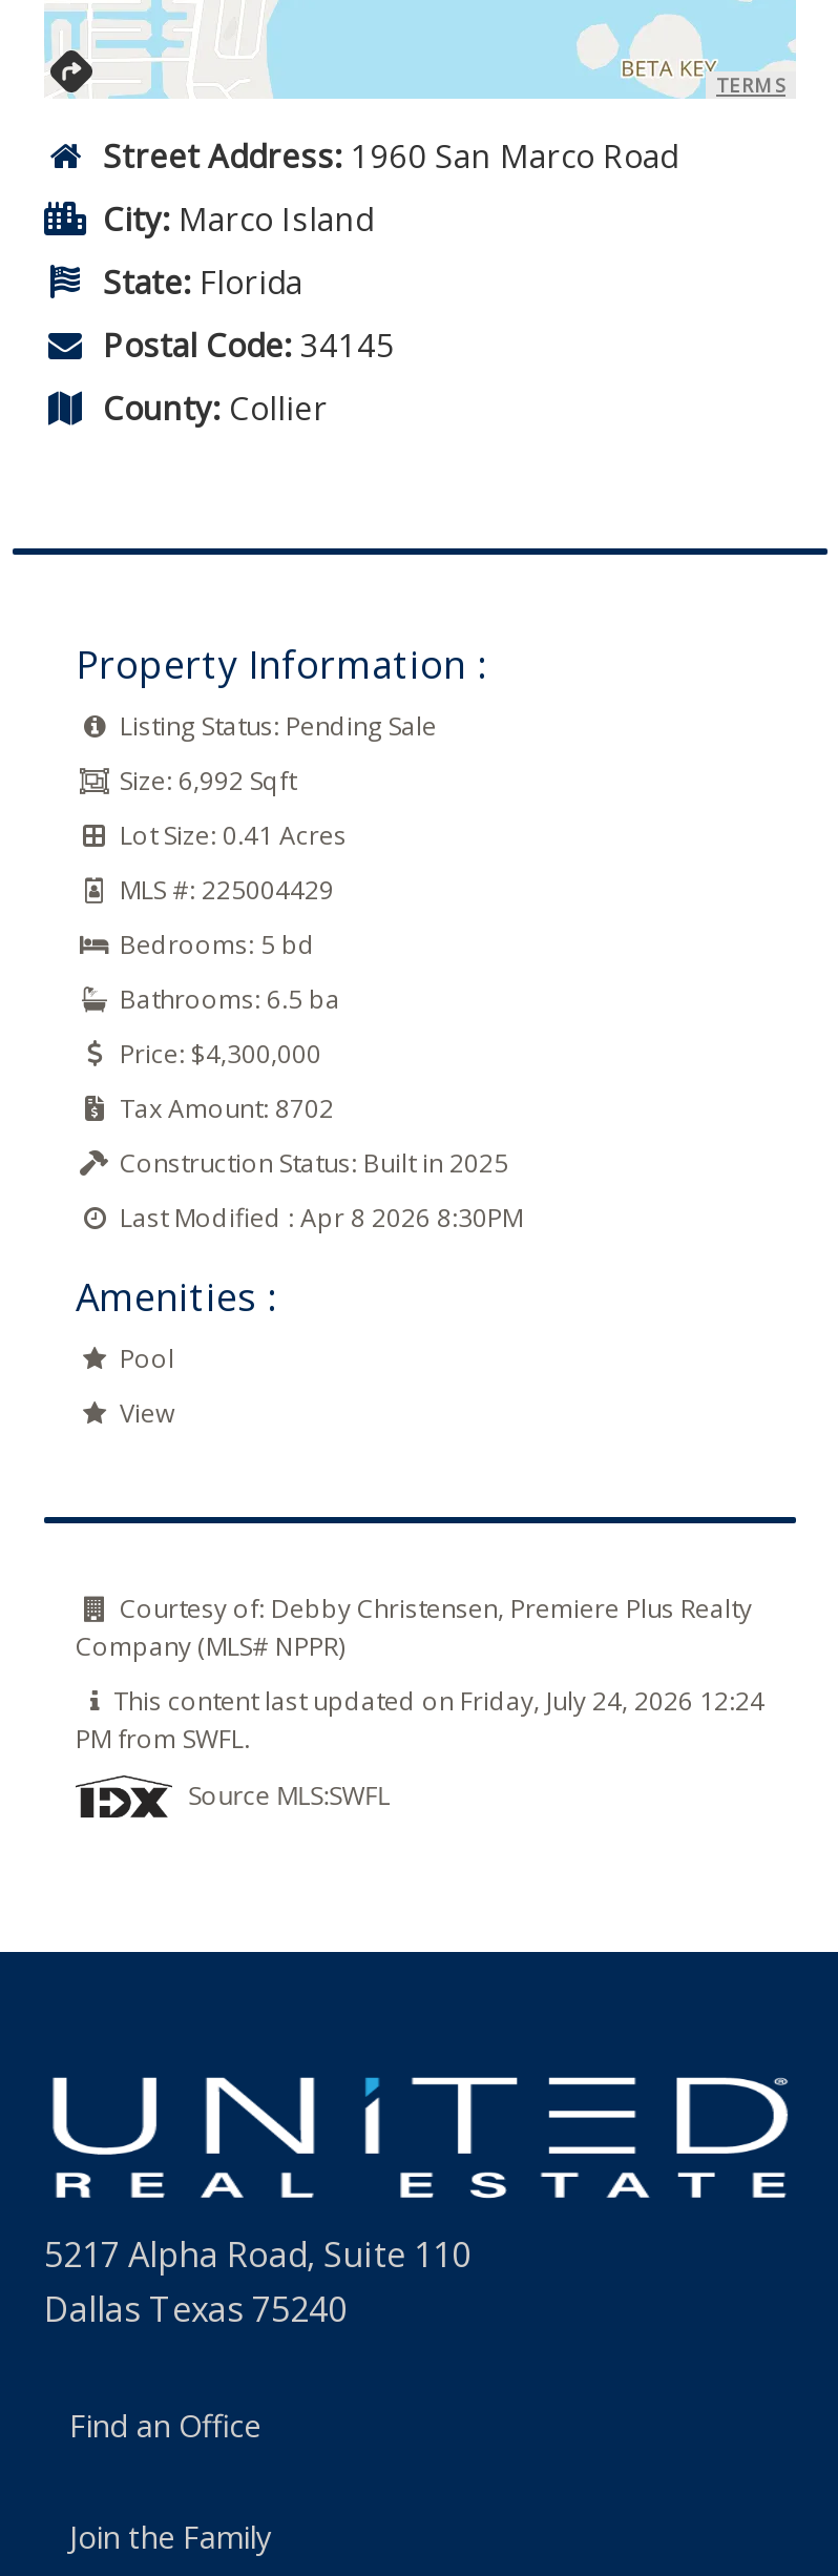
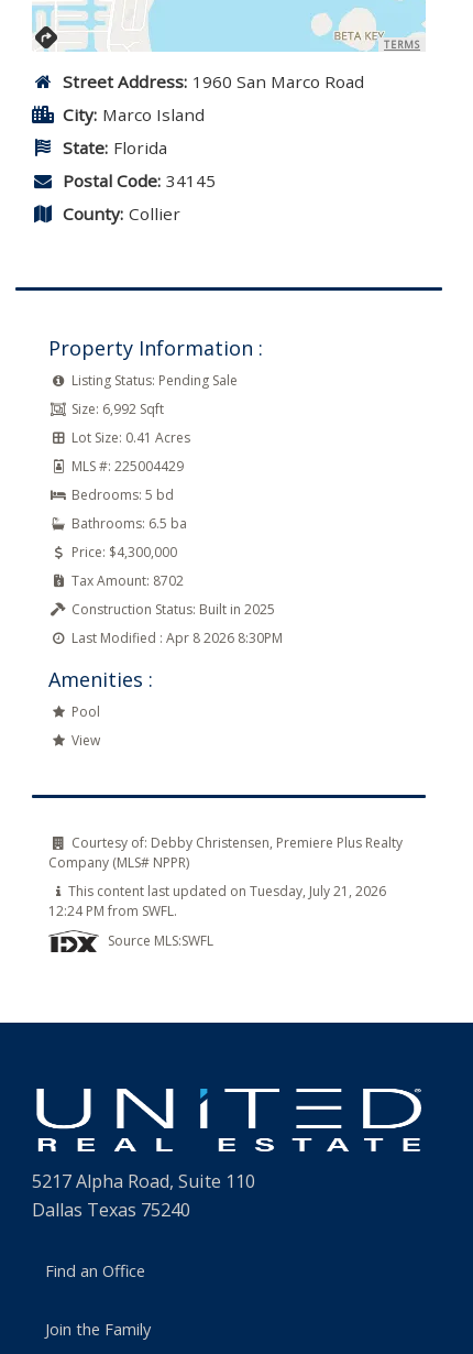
[76,1683,764,1757] This content last updated on Friday, July 24, 2026 12:24 | PM from SWFL. -> [48,882,386,920] This content last updated on Tuesday, July 21, 2026 | 12:24 PM from SWFL.

